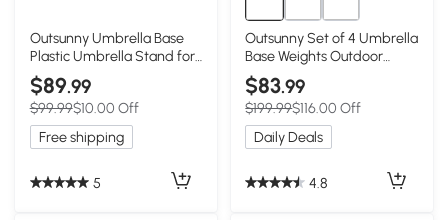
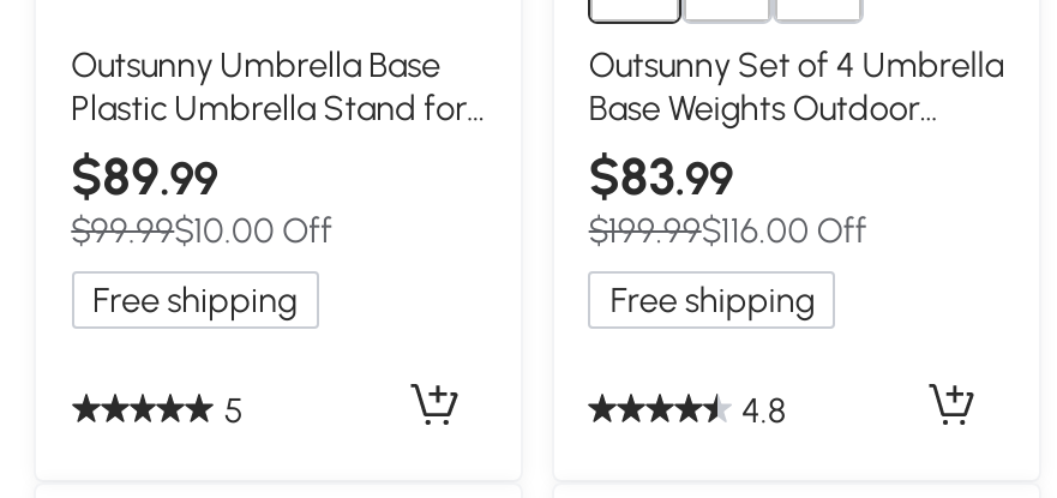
[254,128,323,146] Daily Deals -> [610,279,814,322] Free shipping

